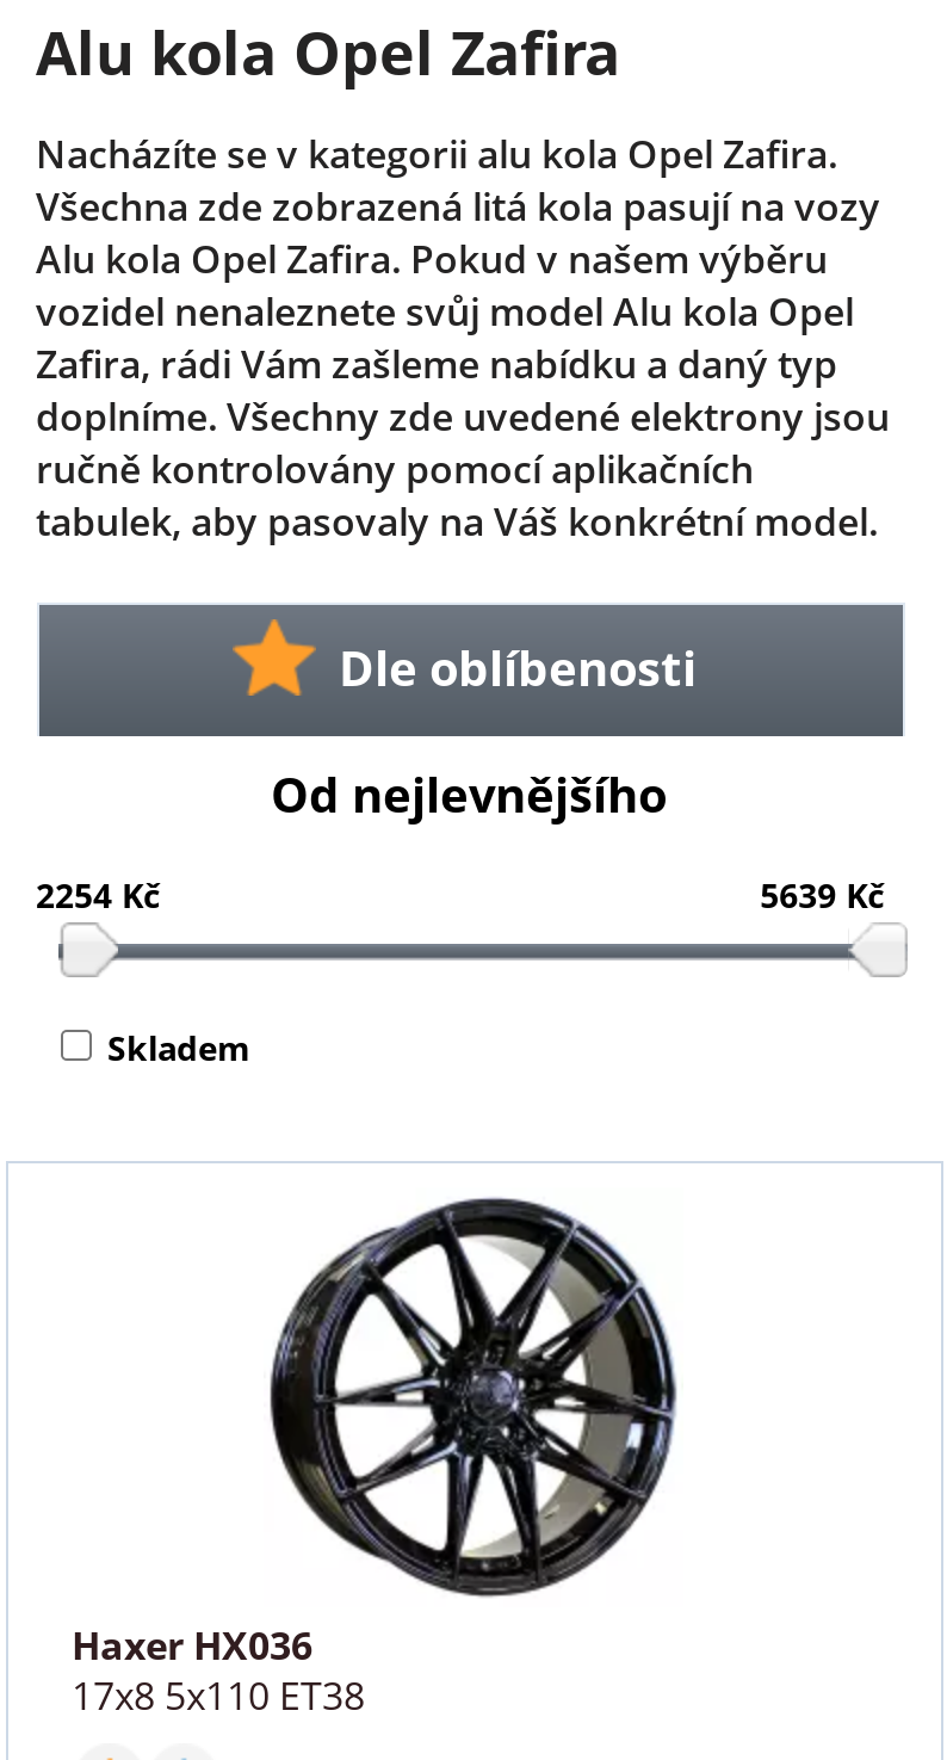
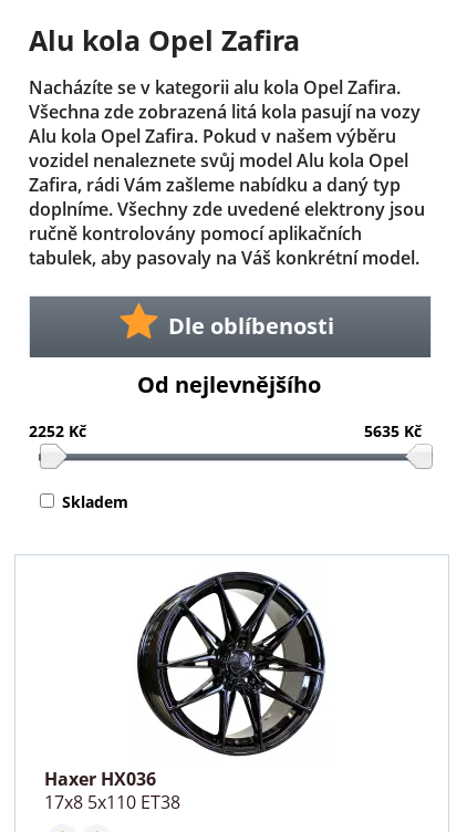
[36,873,160,918] 2254 Kč -> [28,421,86,442] 2252 Kč
[760,873,884,918] 5639 Kč -> [364,421,422,442] 5635 Kč

